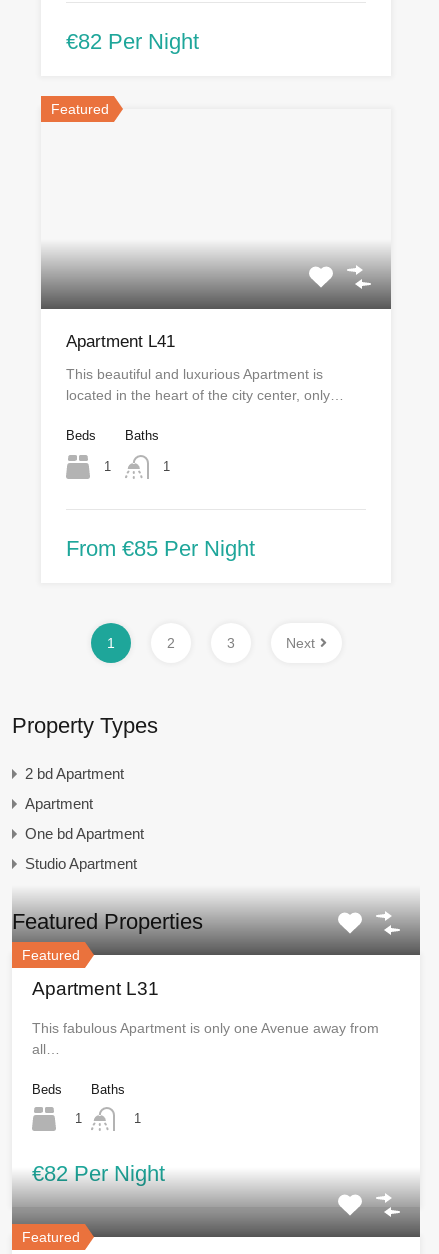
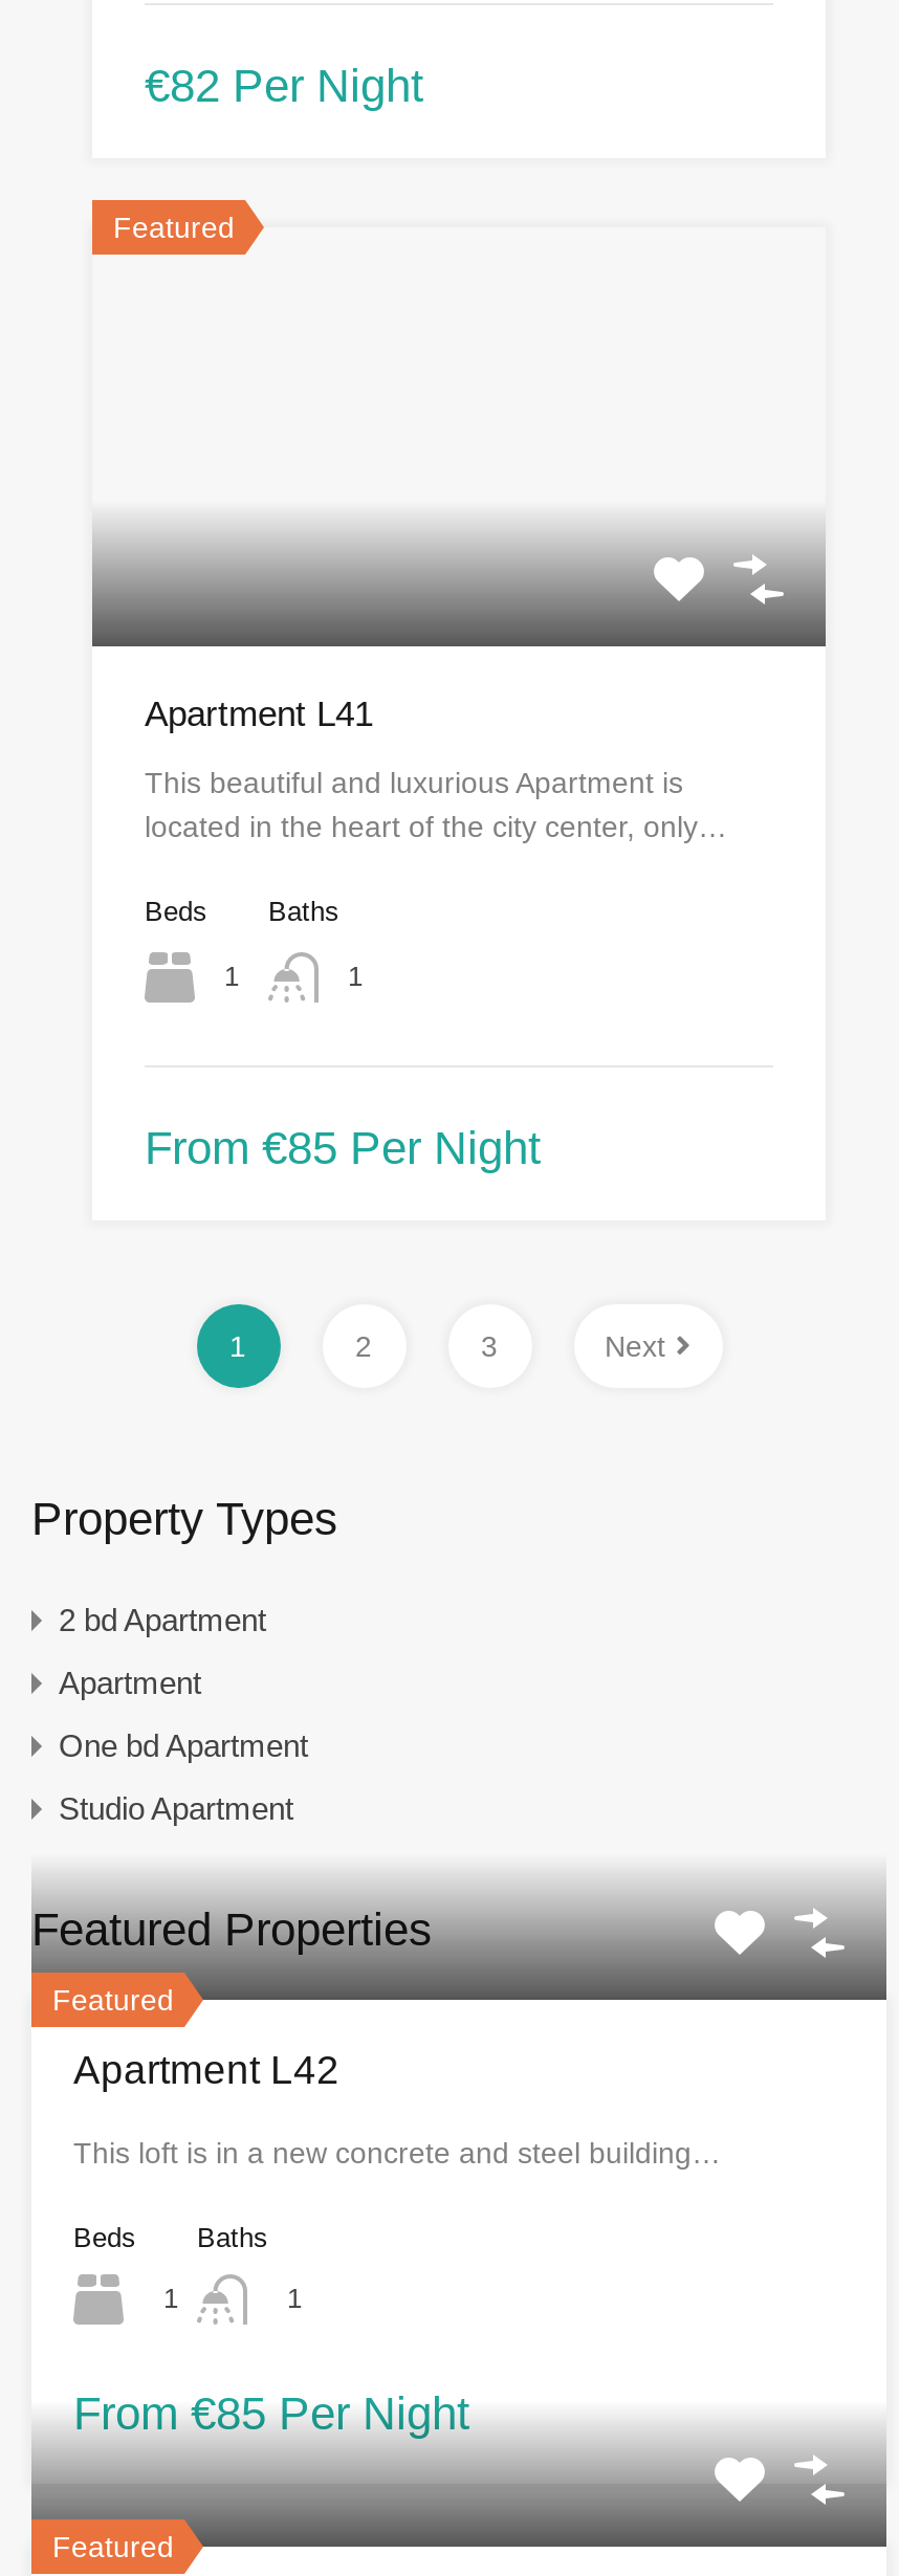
[32,978,159,999] Apartment L31 -> [73,2048,339,2092] Apartment L42
[32,1020,379,1057] This fabulous Apartment is only one Avenue away from | all… -> [73,2136,721,2169] This loft is in a new concrete and steel building…
[32,1161,165,1186] €82 Per Night -> [73,2388,469,2440] From €85 Per Night

